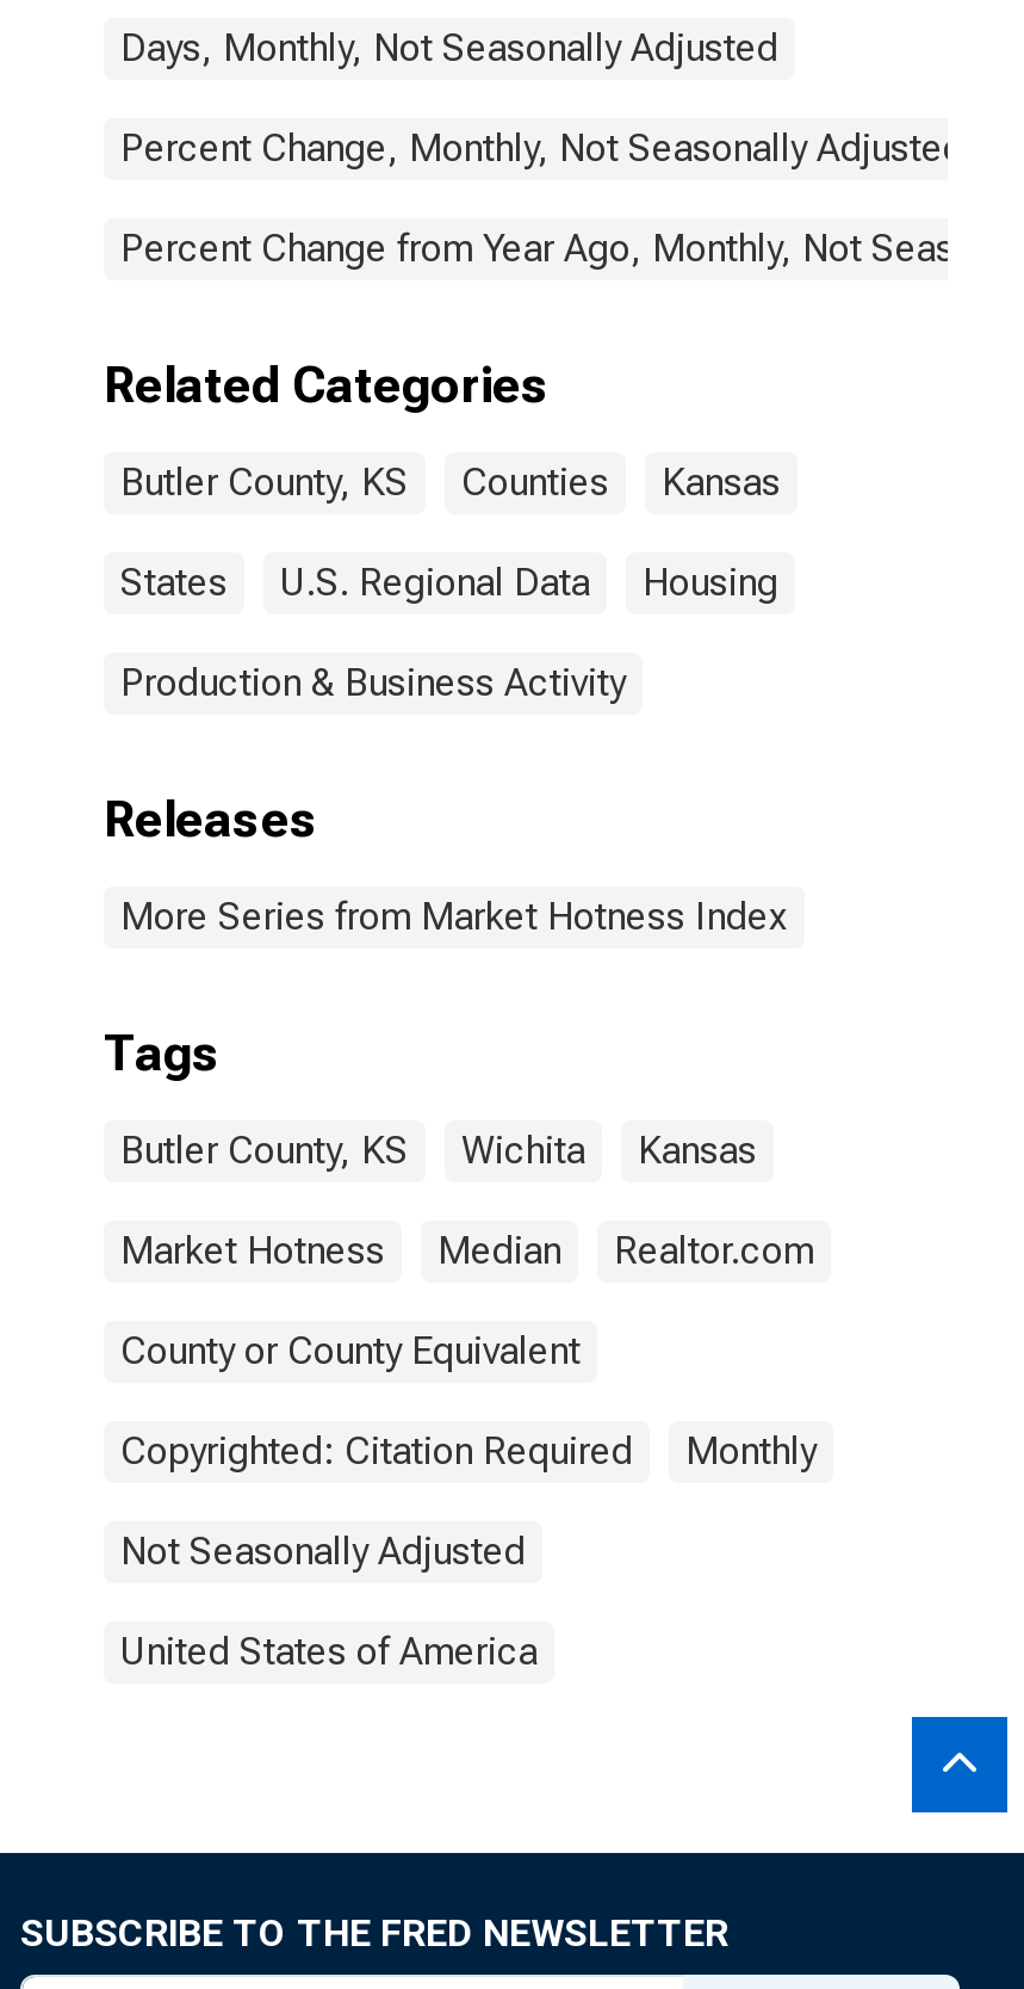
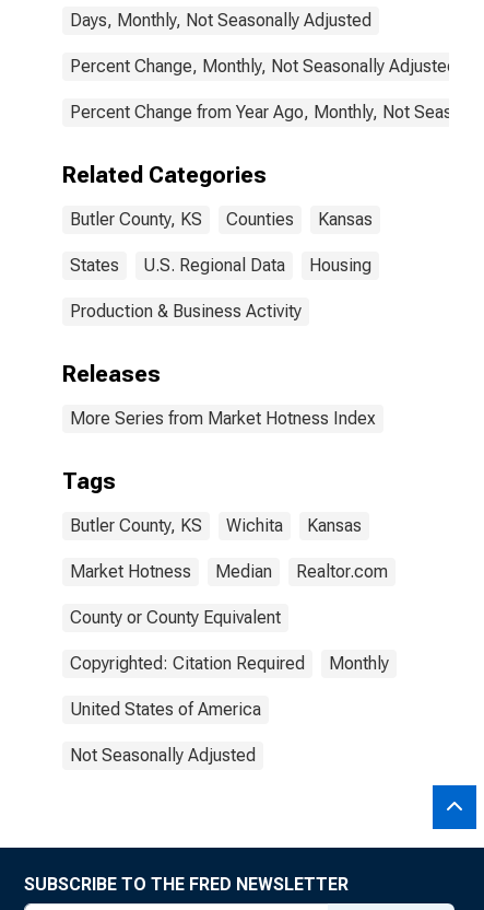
moved [120,1528,526,1574] -> [70,745,256,766]: Not Seasonally Adjusted
moved [120,1629,538,1674] -> [70,699,261,720]: United States of America

